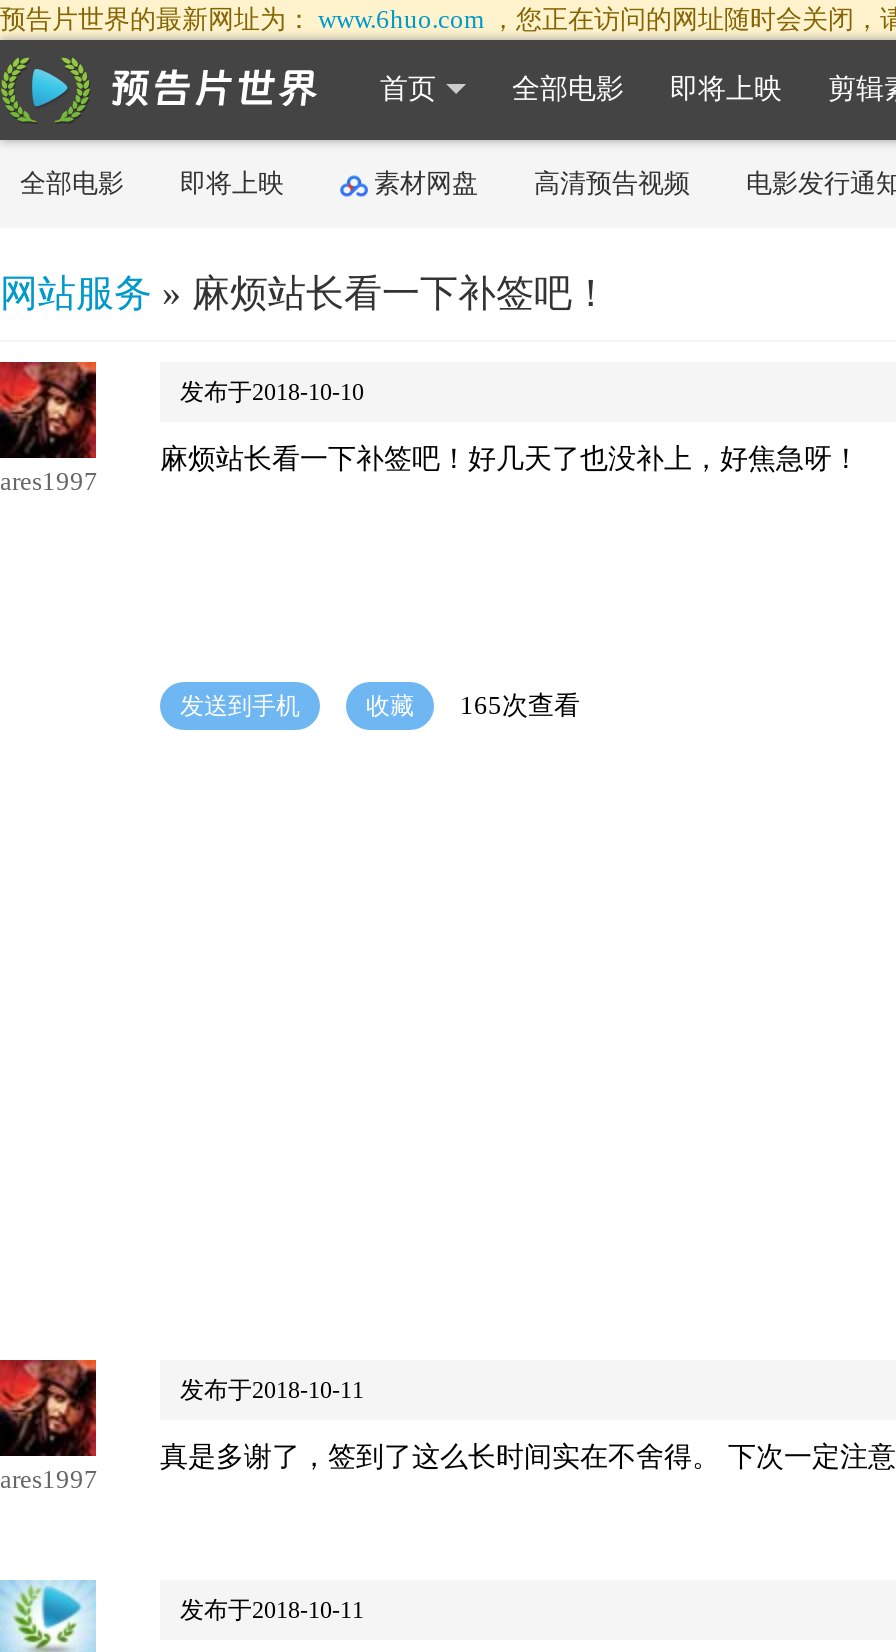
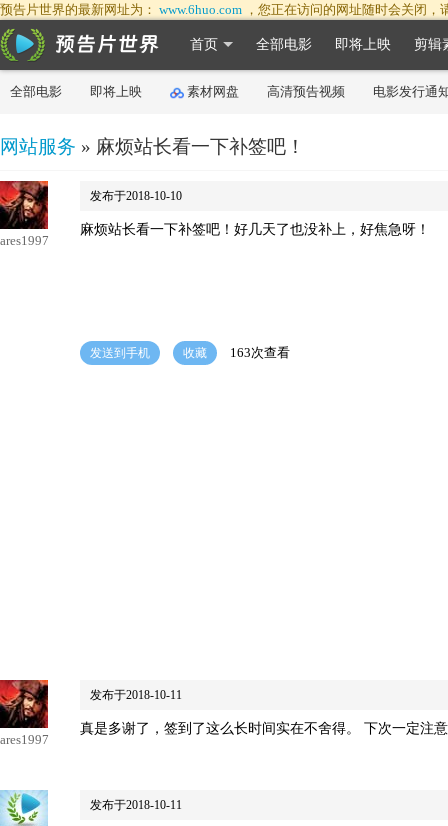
[366,690,580,720] 收藏 165次查看 -> [183,345,290,360] 收藏 163次查看

